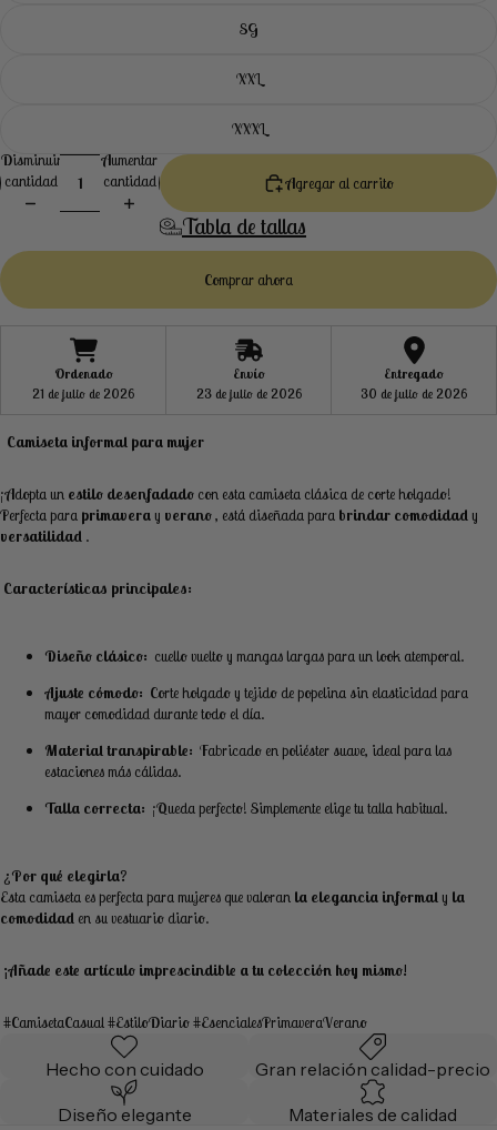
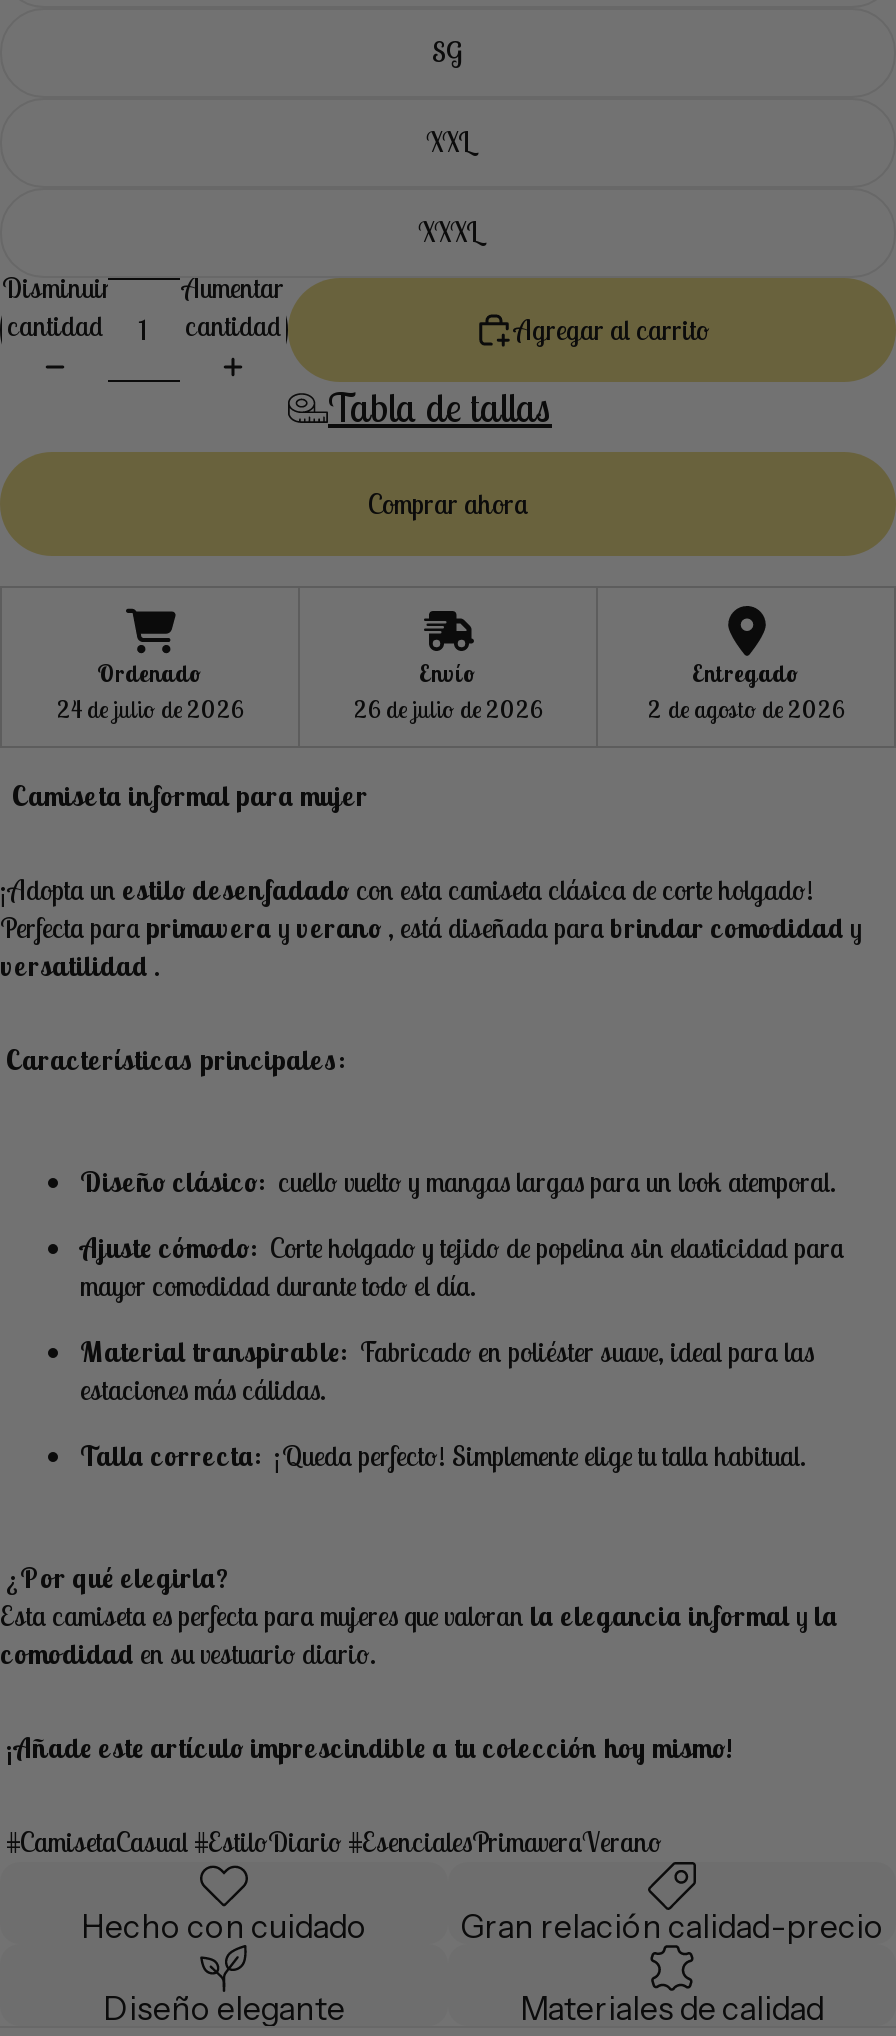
[32,386,134,402] 21 de julio de 2026 -> [57,695,243,725] 24 de julio de 2026
[196,386,301,402] 23 de julio de 2026 -> [354,695,542,725] 26 de julio de 2026
[361,386,467,402] 30 de julio de 2026 -> [648,695,844,725] 2 de agosto de 2026

